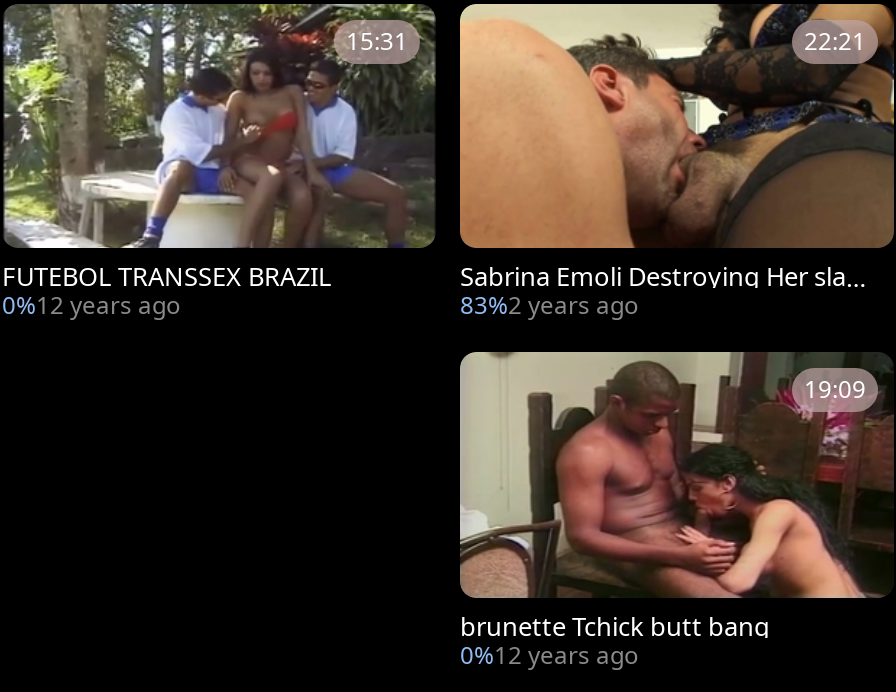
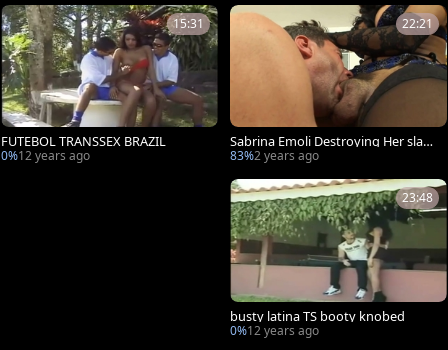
[458,350,890,598] [image] | 19:09 -> [230,178,445,302] [image] | 23:48
[460,607,770,643] brunette Tchick butt bang -> [230,306,405,324] busty latina TS booty knobed

